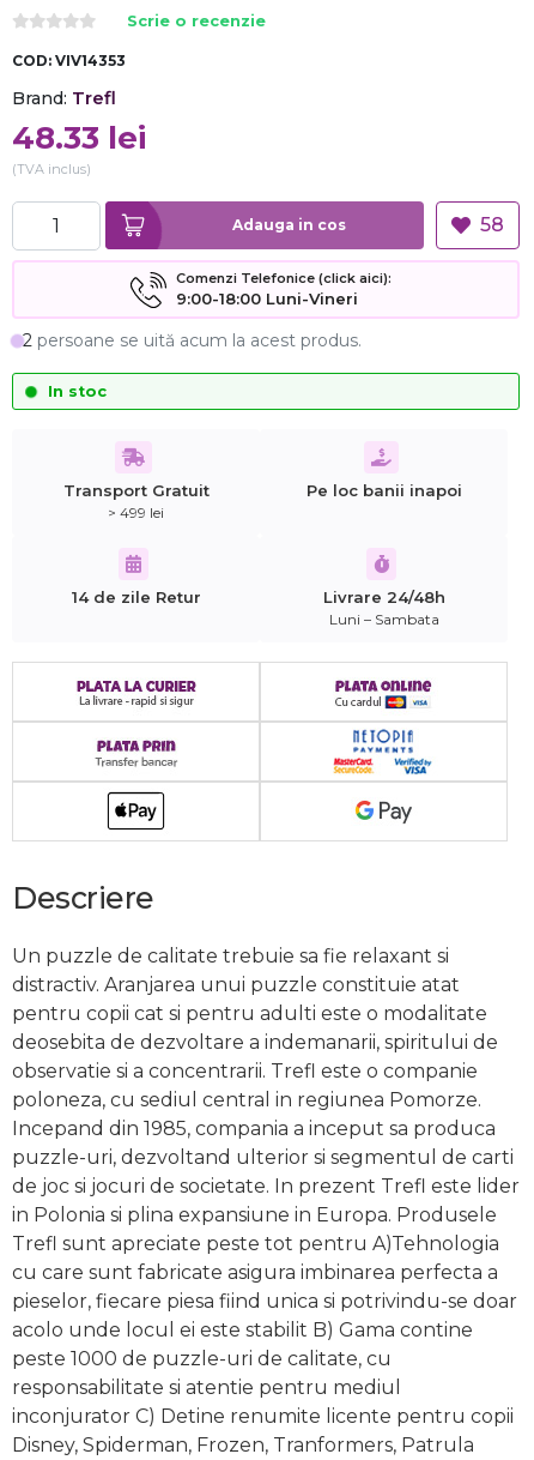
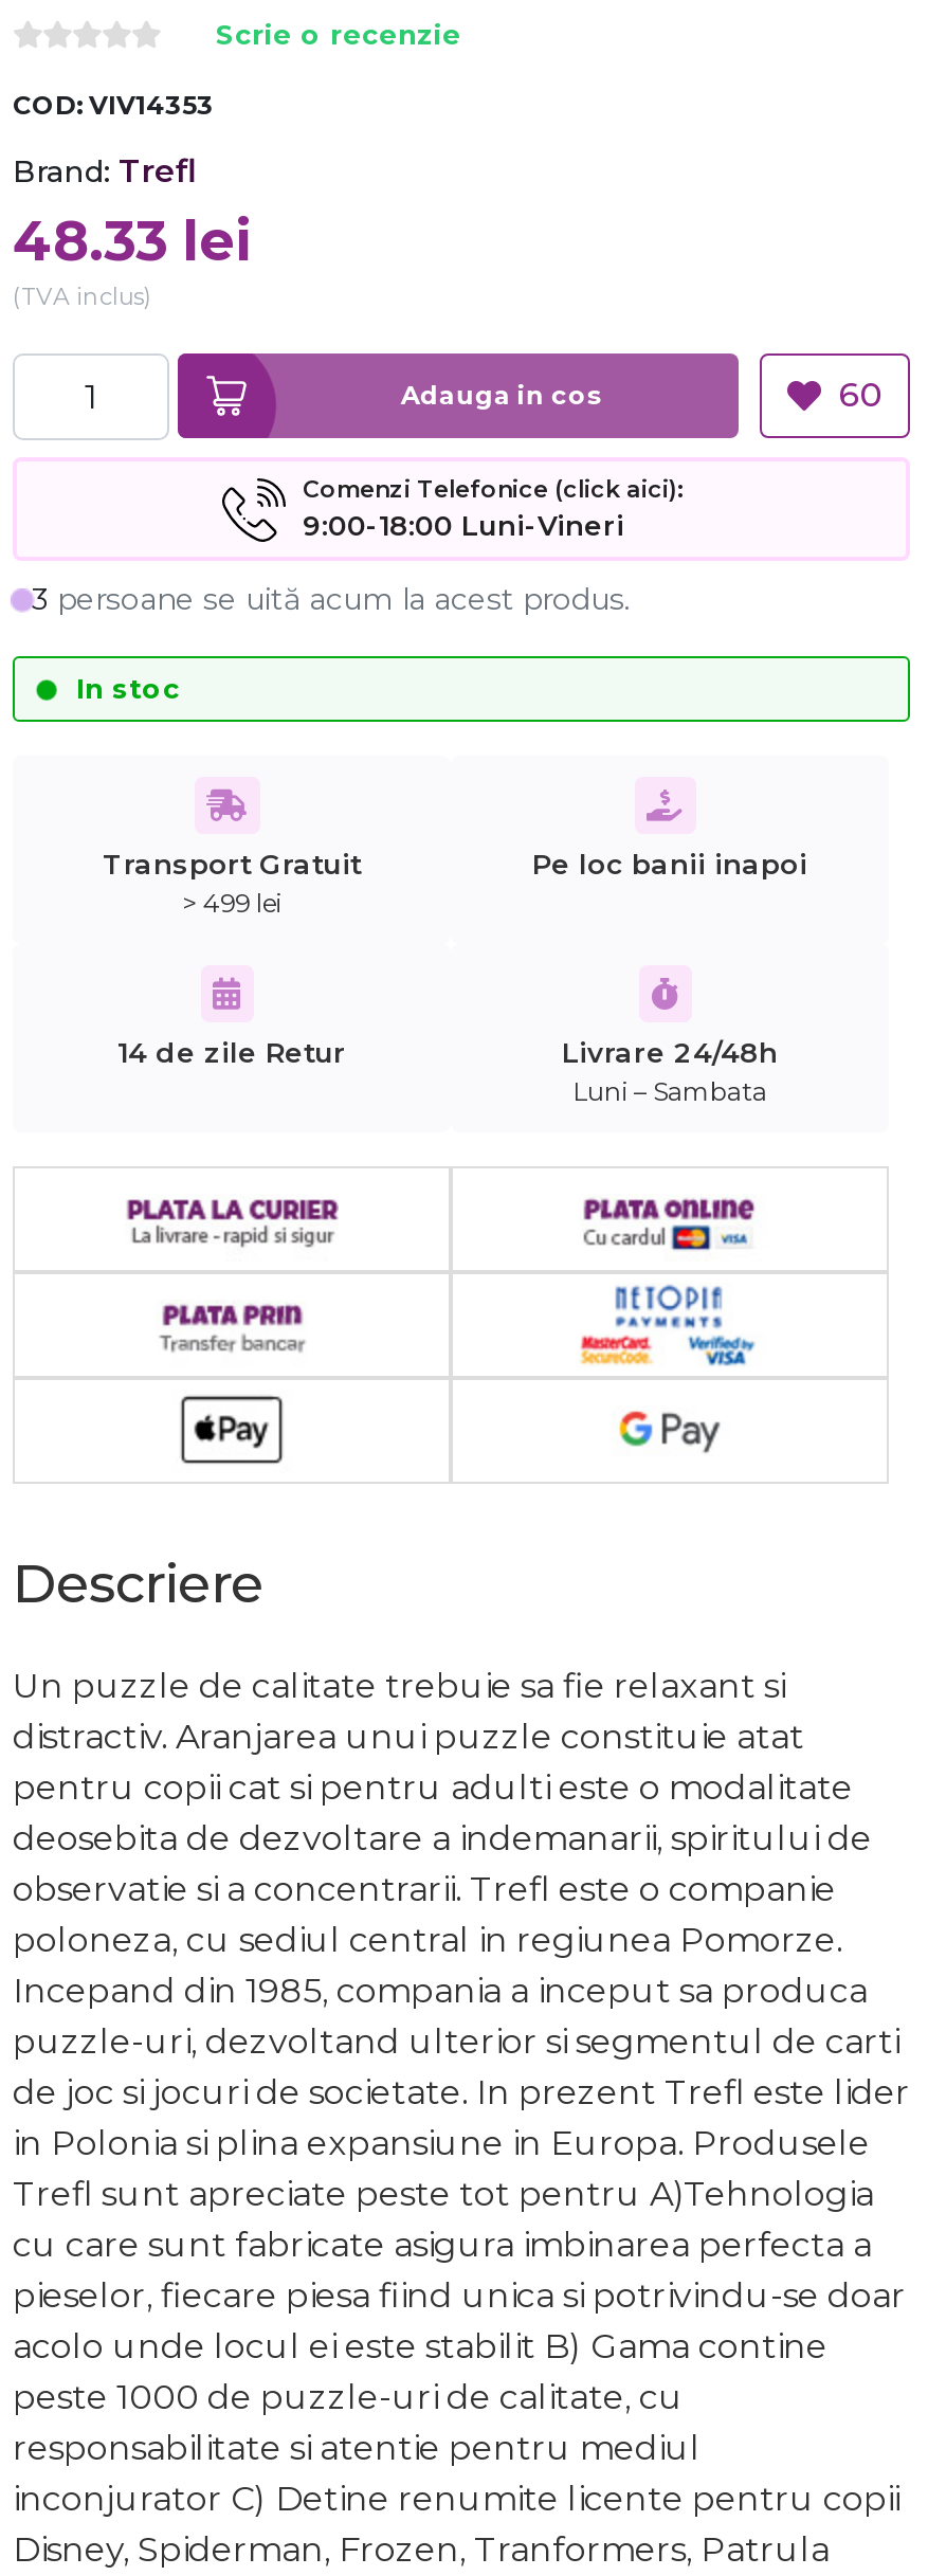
[480,213,504,236] 58 -> [838,375,882,415] 60
[23,330,362,351] 2 persoane se uită acum la acest produs. -> [32,580,631,618] 3 persoane se uită acum la acest produs.

